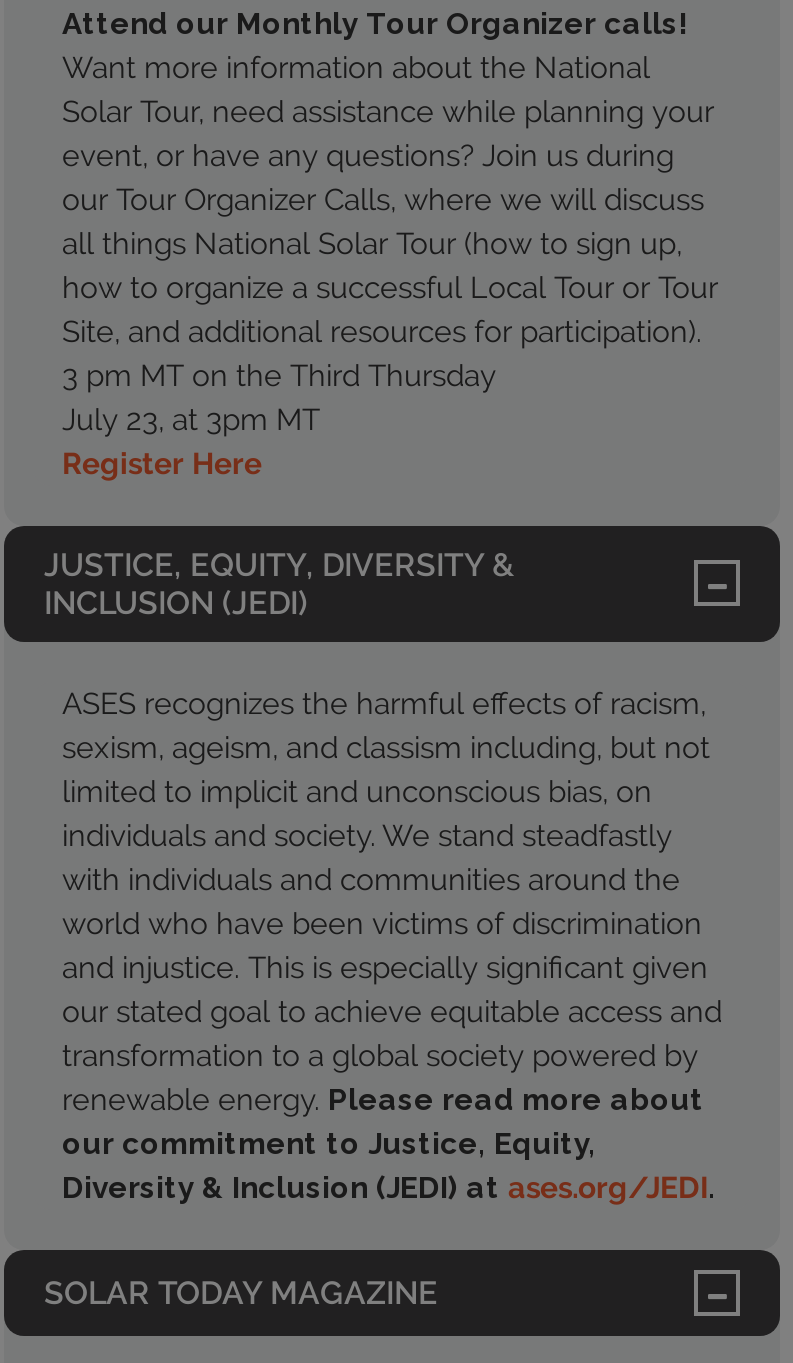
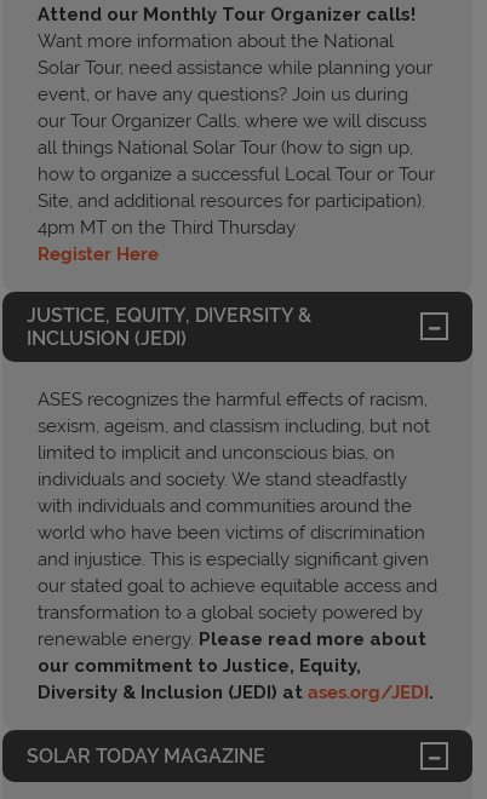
[62,357,496,437] 3 pm MT on the Third Thursday | July 23, at 3pm MT -> [38,216,296,238] 4pm MT on the Third Thursday

